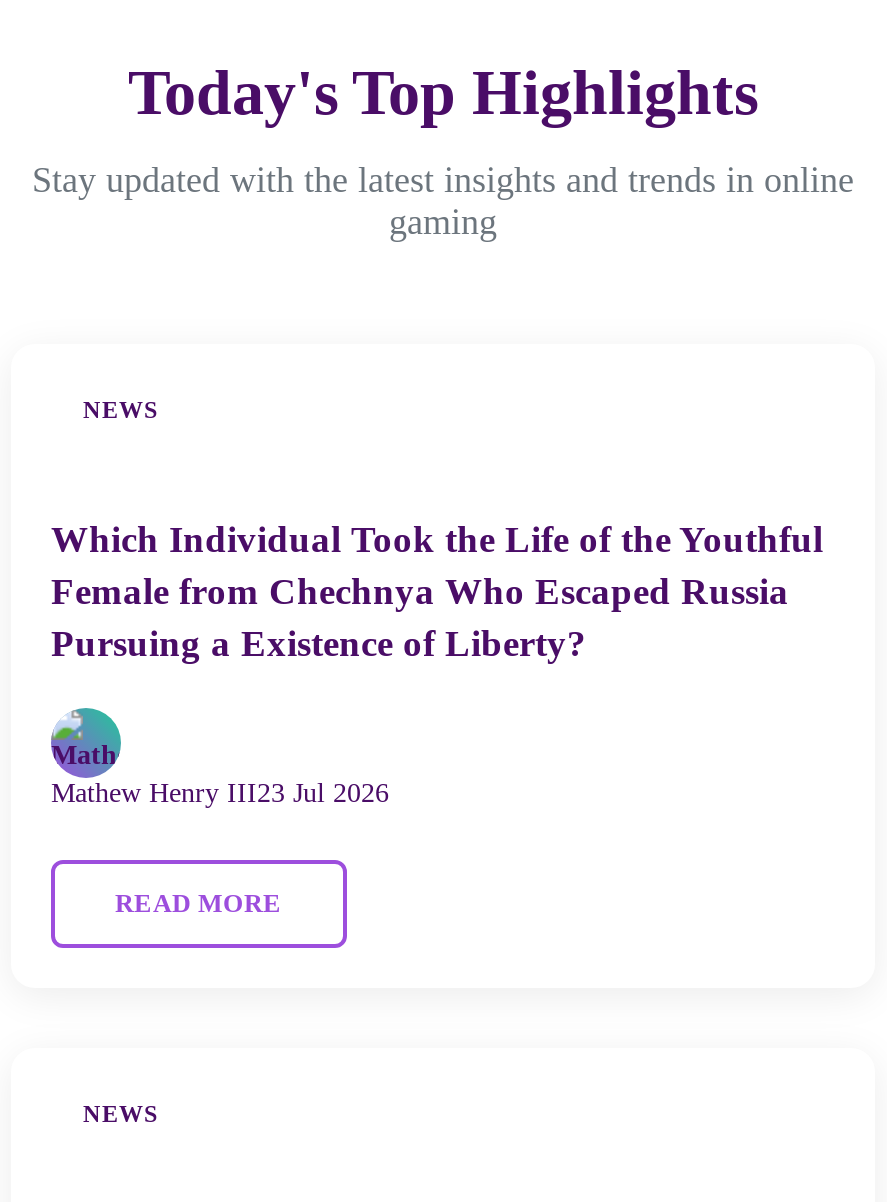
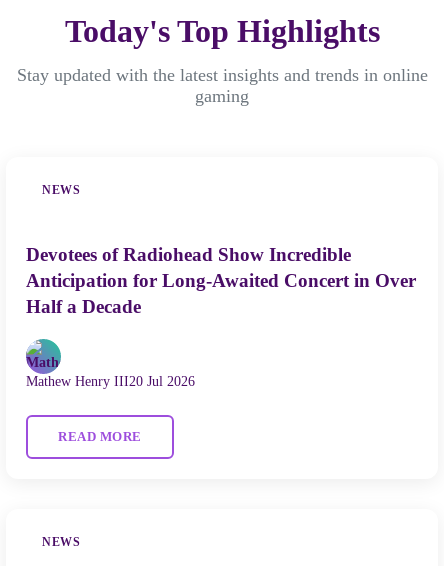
[51,519,823,665] Which Individual Took the Life of the Youthful | Female from Chechnya Who Escaped Russia | Pursuing a Existence of Liberty? -> [26,244,416,317] Devotees of Radiohead Show Incredible | Anticipation for Long-Awaited Concert in Over | Half a Decade
[51,778,389,808] Mathew Henry III23 Jul 2026 -> [26,374,195,389] Mathew Henry III20 Jul 2026

